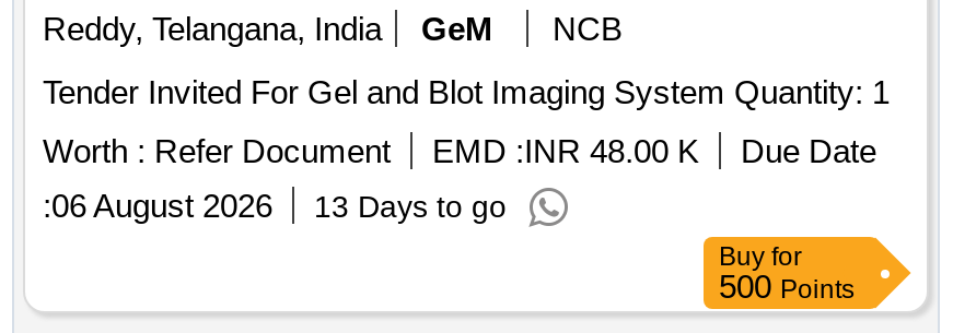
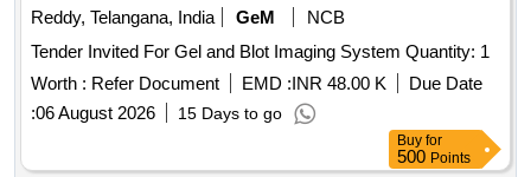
[43,187,507,224] :06 August 2026 13 Days to go -> [31,103,282,123] :06 August 2026 15 Days to go

